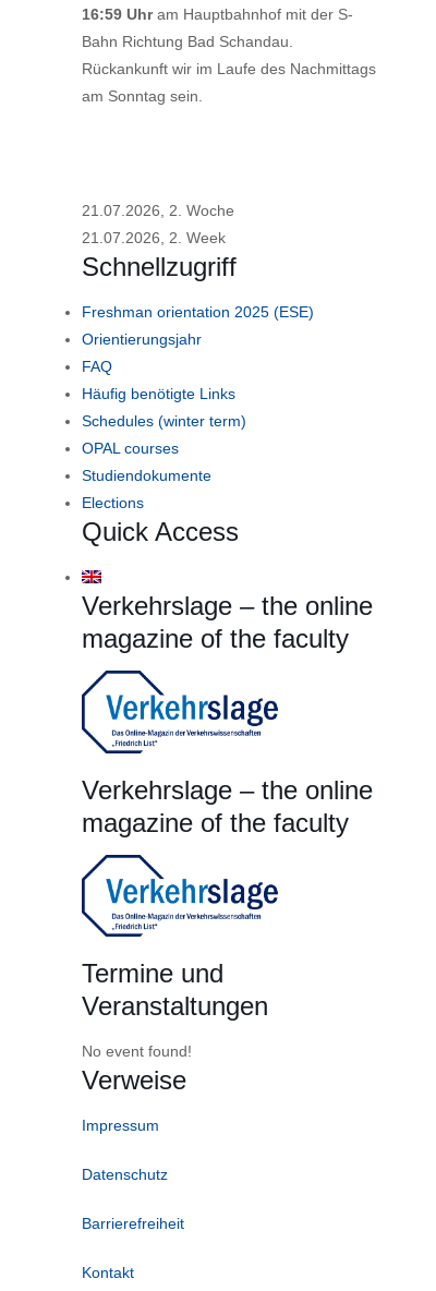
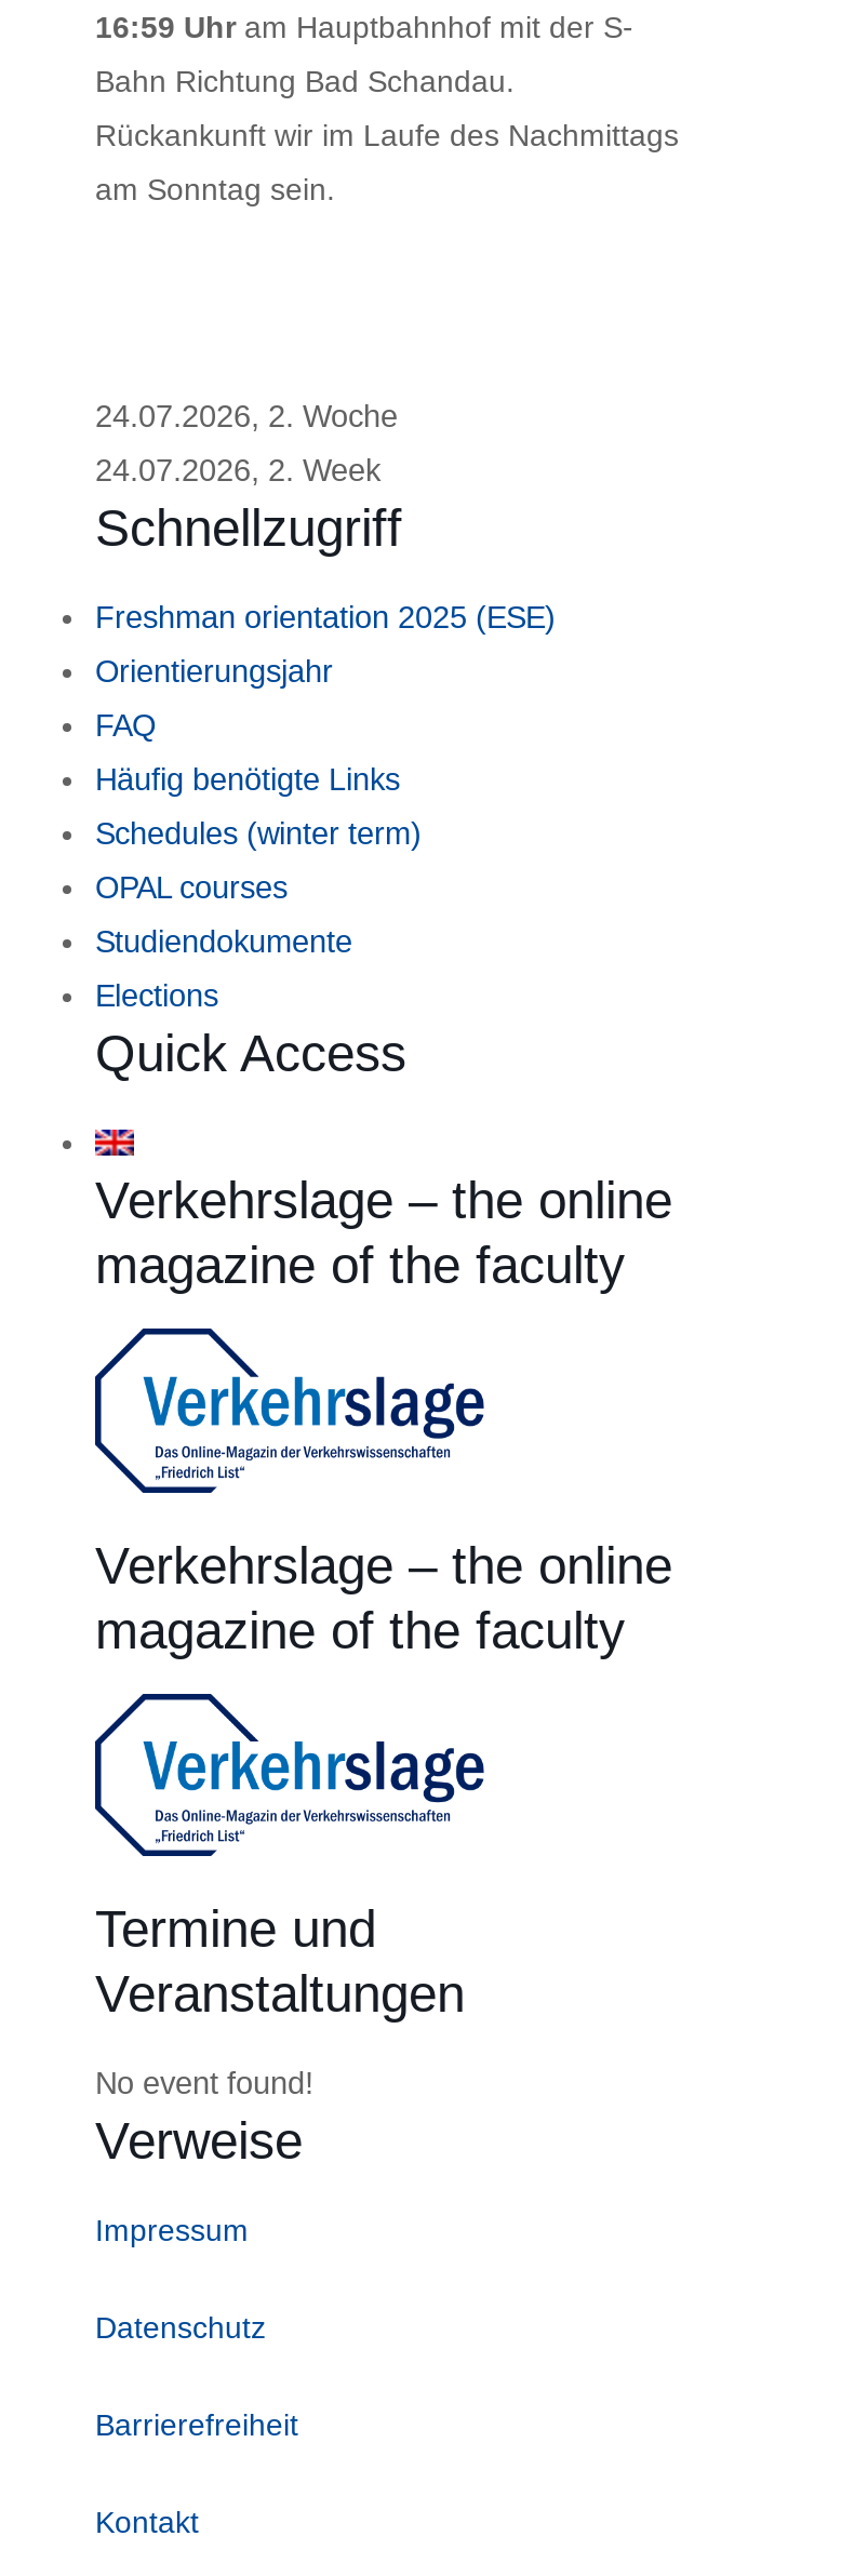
[82,202,234,219] 21.07.2026, 2. Woche -> [95,399,398,433] 24.07.2026, 2. Woche
[82,229,226,246] 21.07.2026, 2. Week -> [95,453,380,488] 24.07.2026, 2. Week

